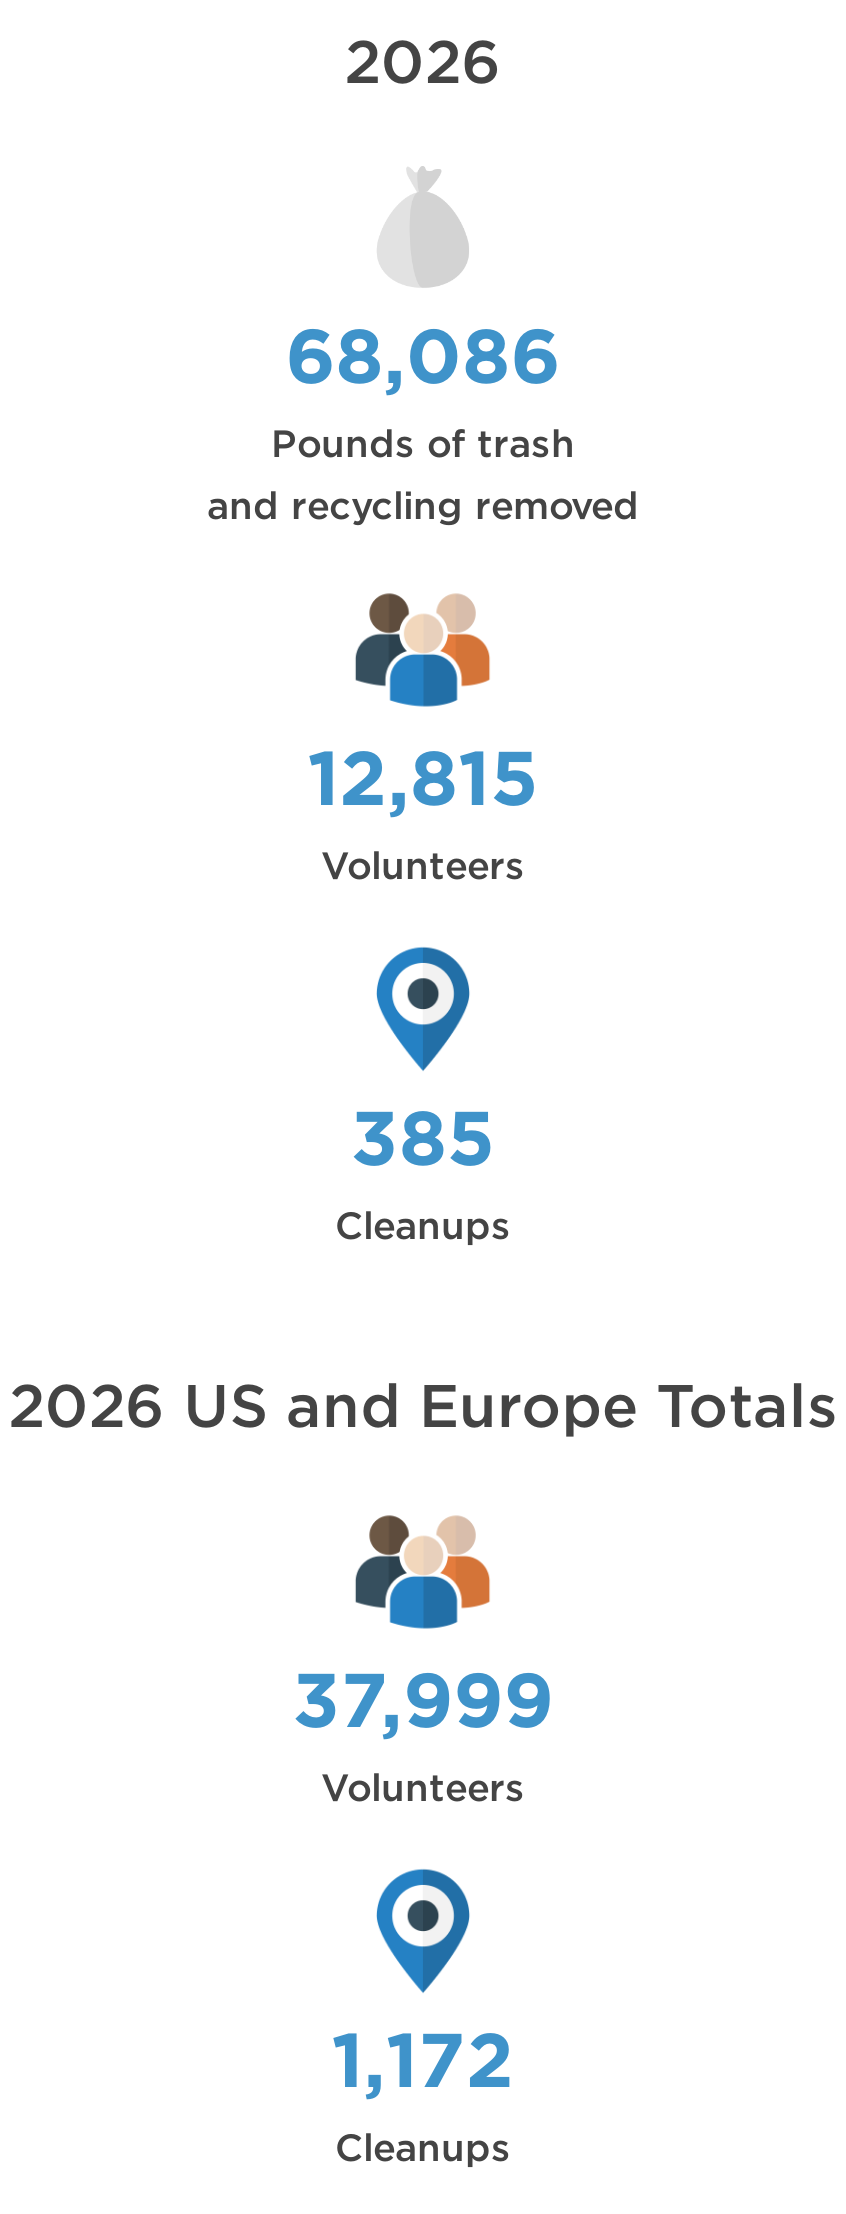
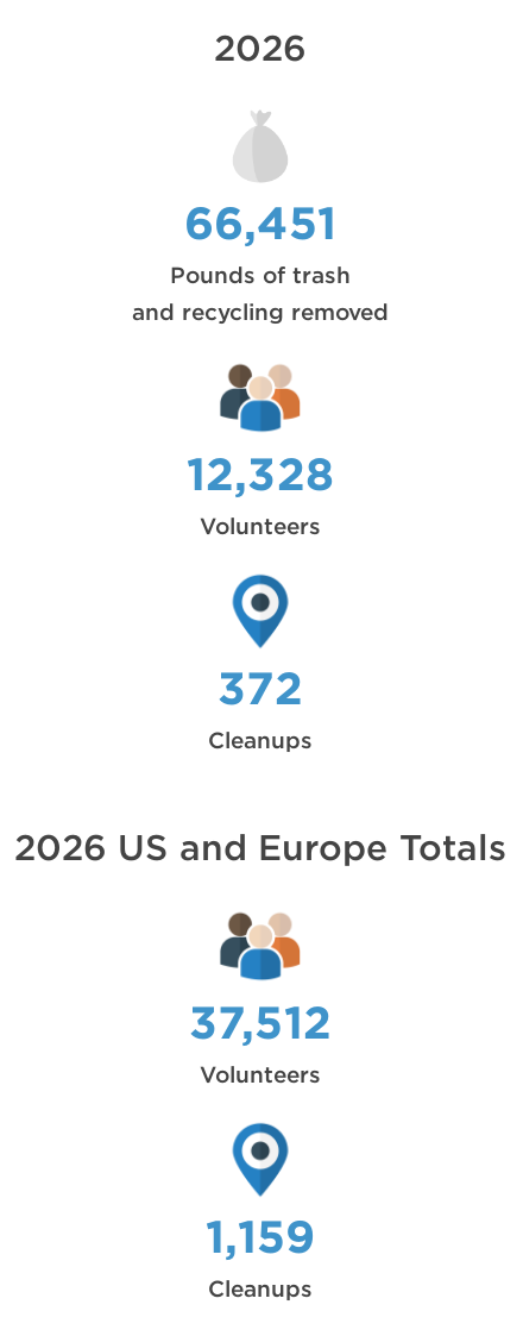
[285,310,561,400] 68,086 -> [184,196,336,249] 66,451
[307,732,539,822] 12,815 -> [187,447,334,500] 12,328
[351,1092,495,1182] 385 -> [217,661,303,714] 372
[292,1654,554,1744] 37,999 -> [189,995,331,1049] 37,512
[331,2014,515,2104] 1,172 -> [205,1209,315,1263] 1,159

